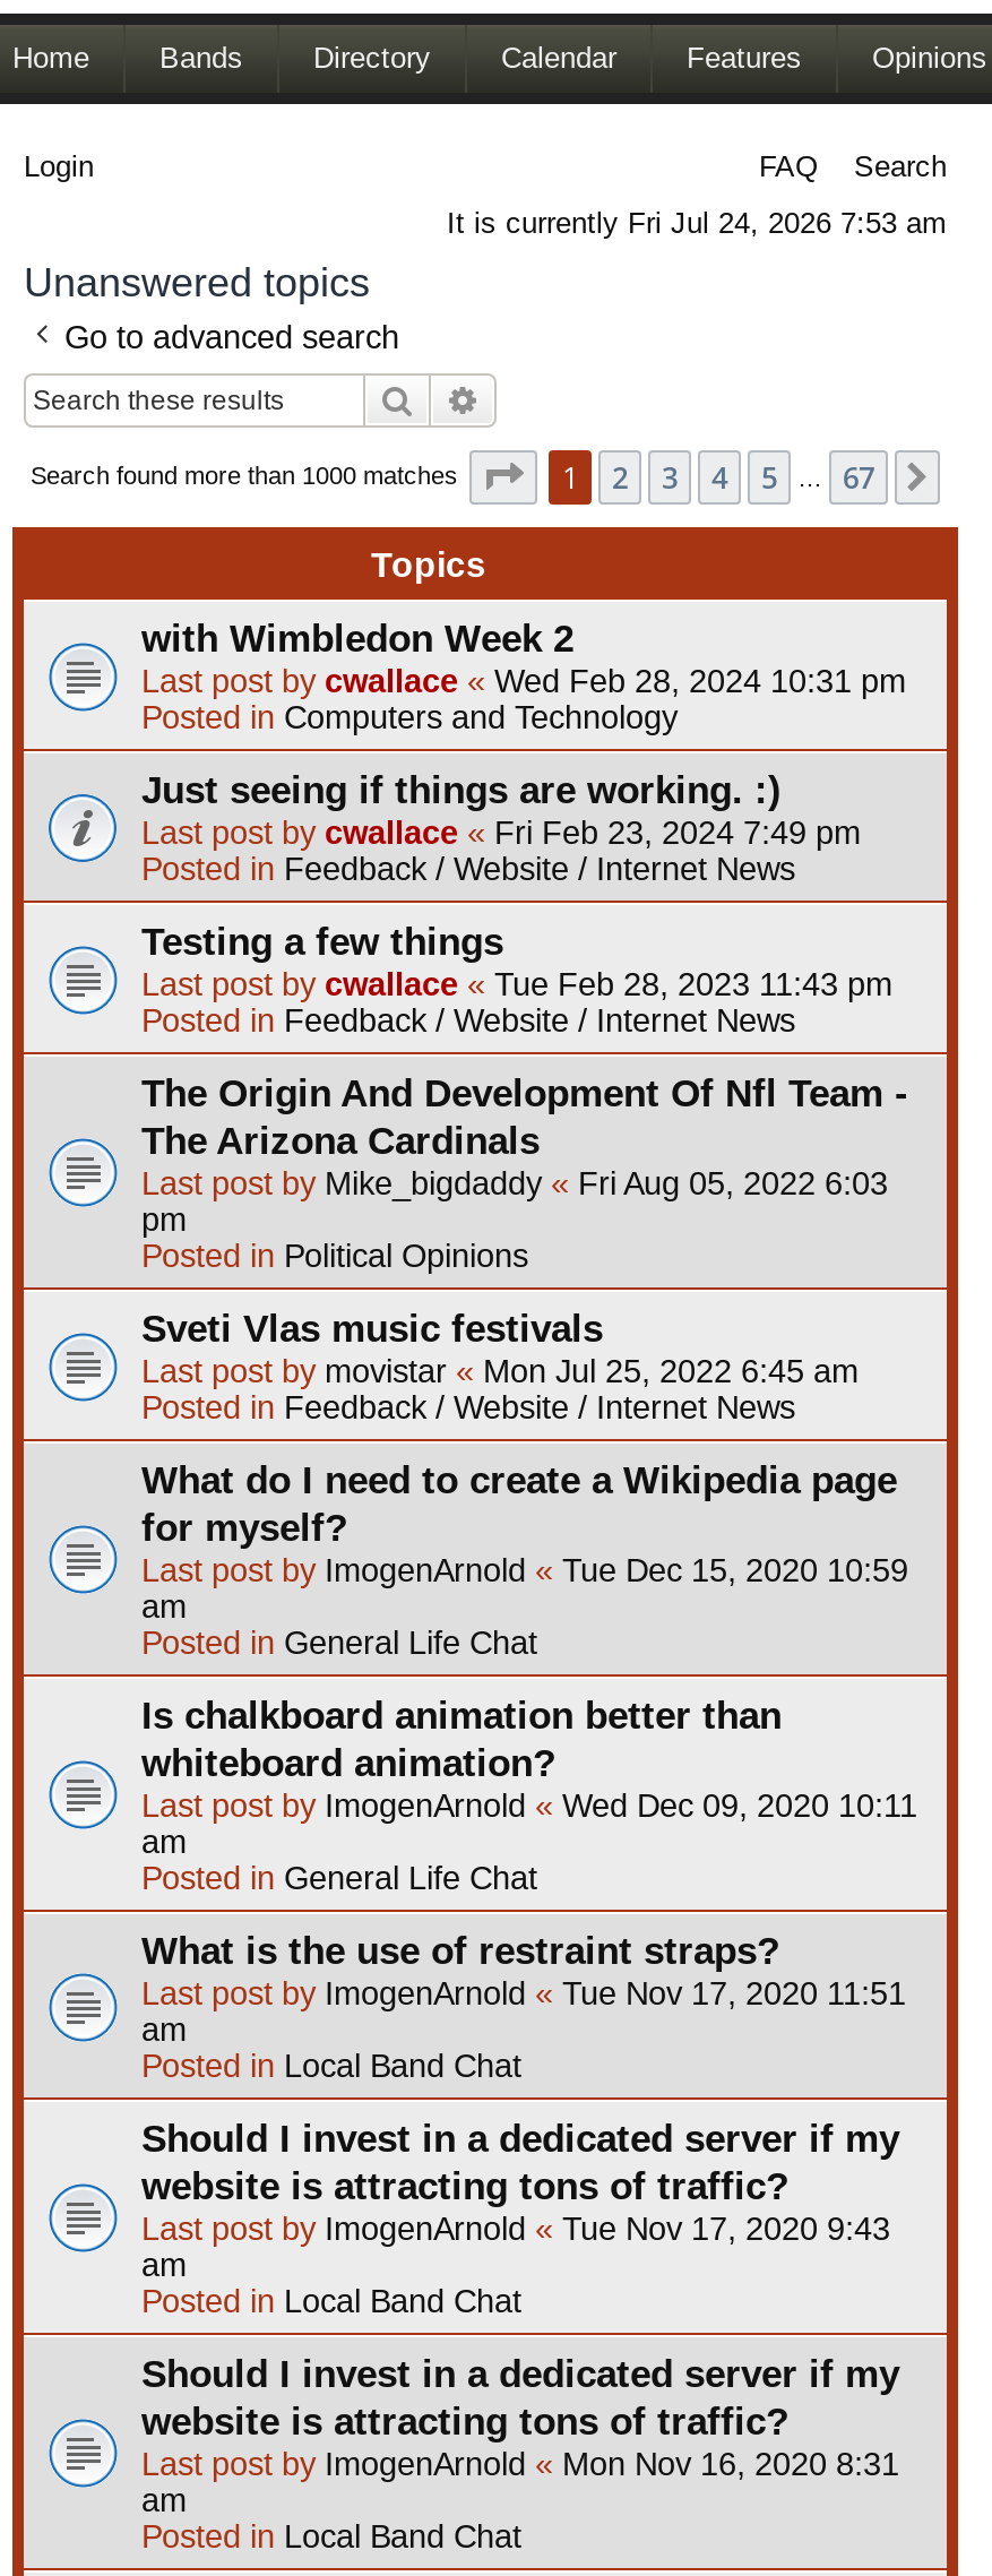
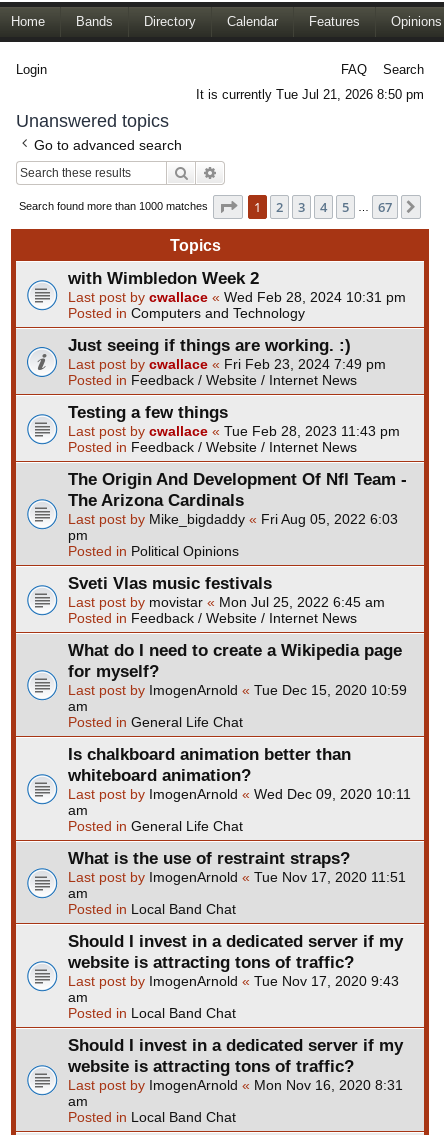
[447,206,947,240] It is currently Fri Jul 24, 2026 7:53 am -> [196,87,424,102] It is currently Tue Jul 21, 2026 8:50 pm

